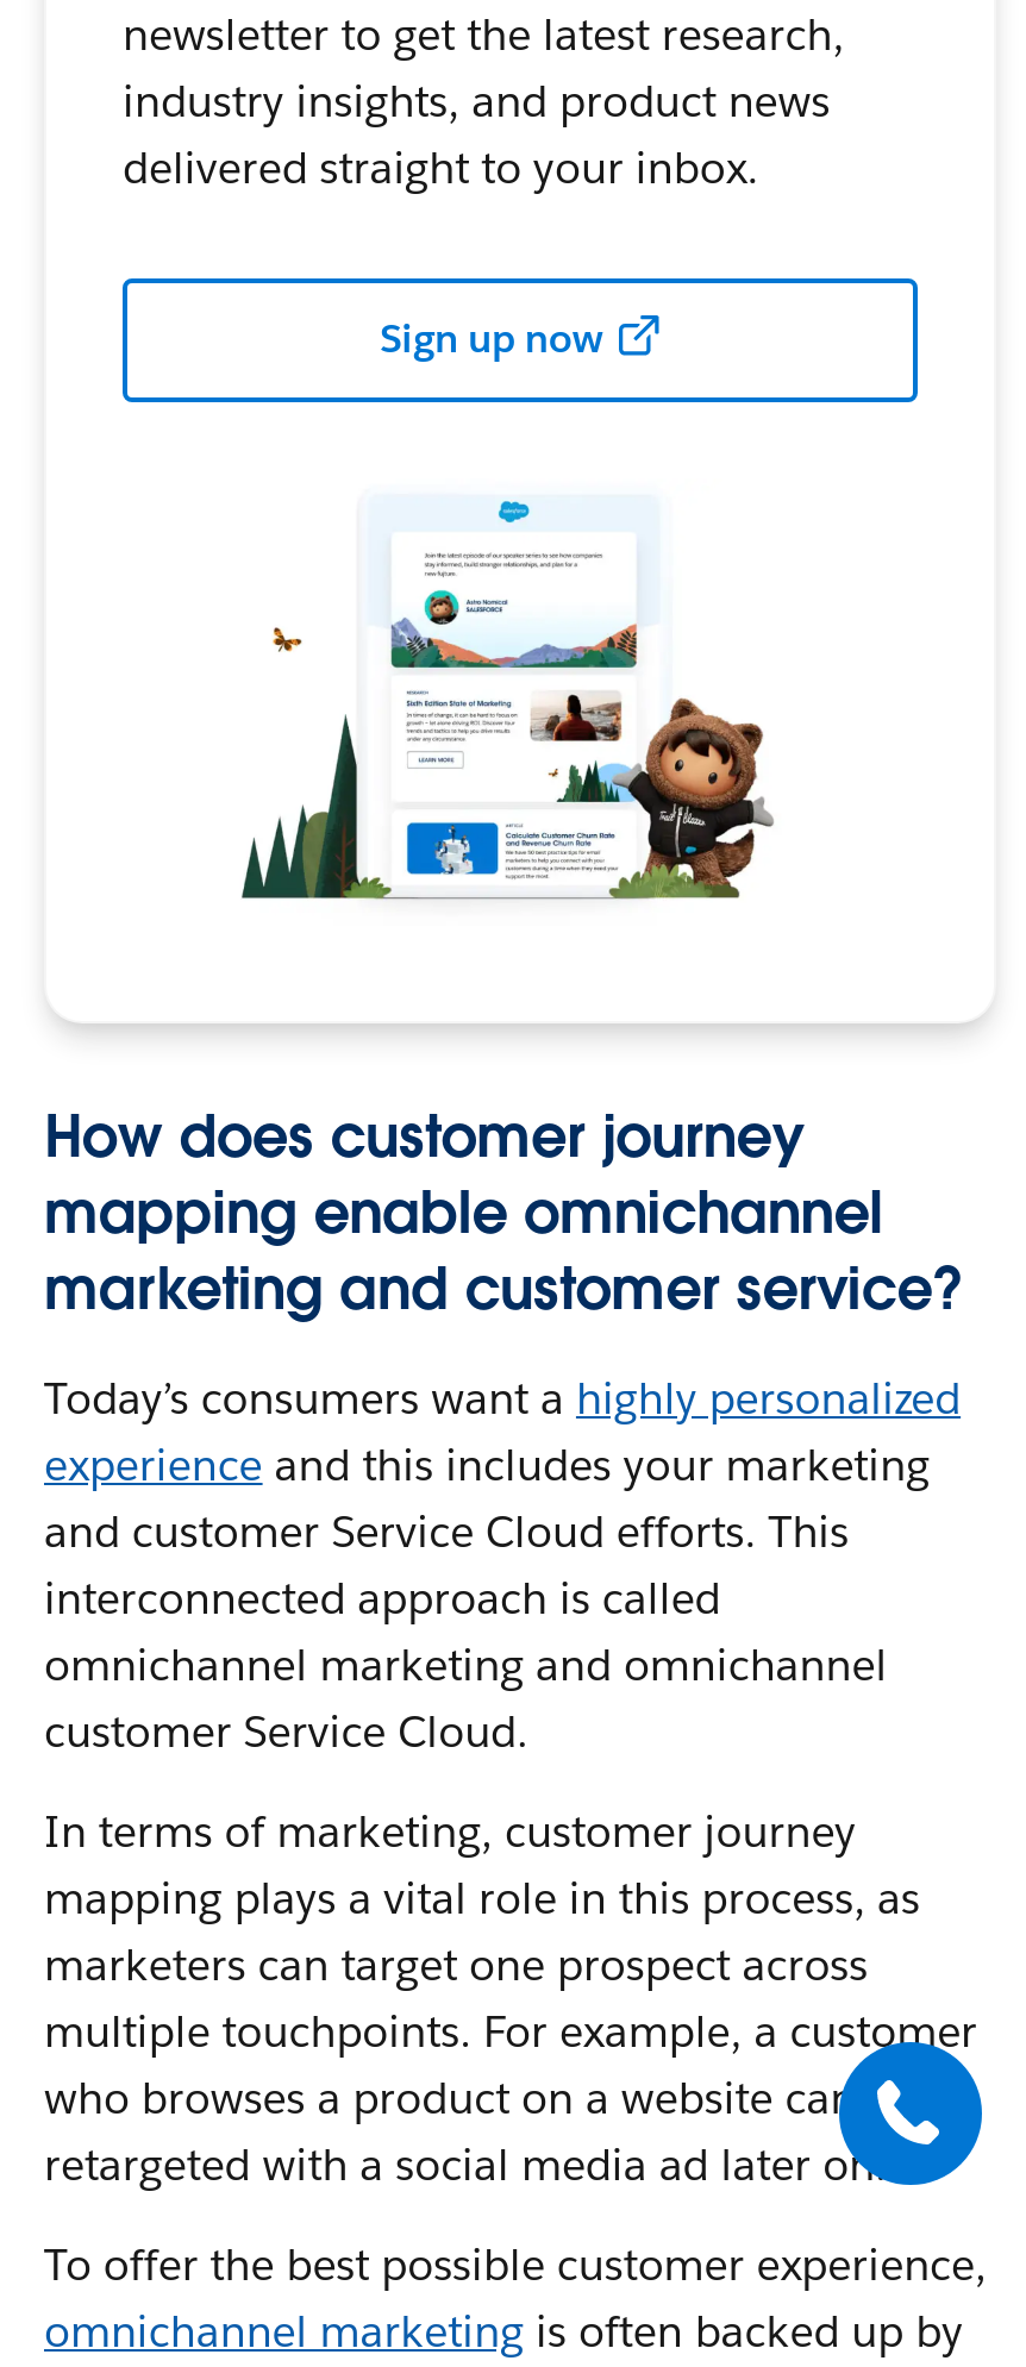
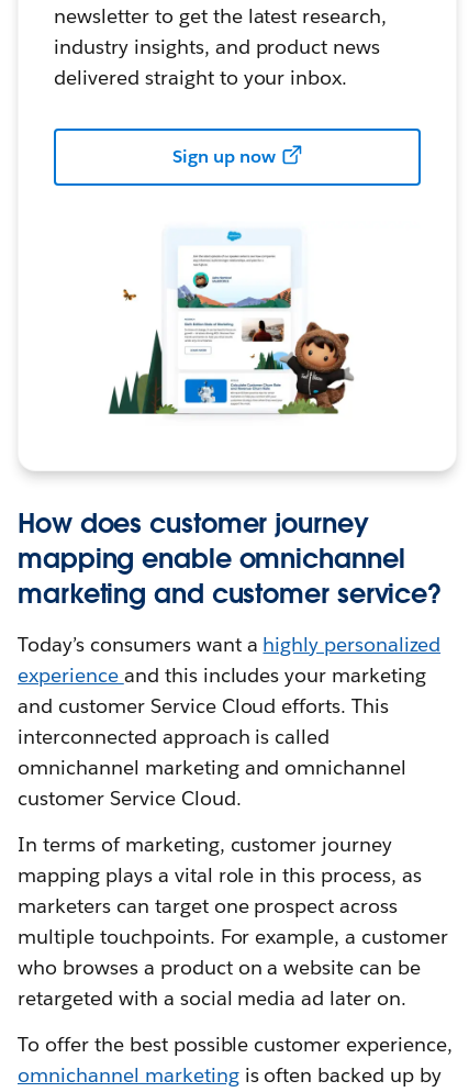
[896,2064,984,2187] [image] -> none

